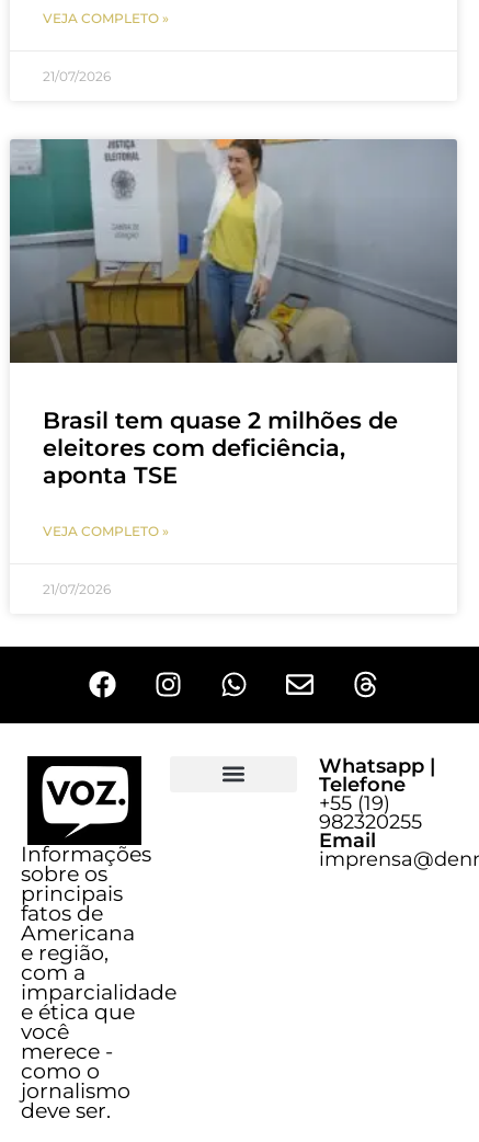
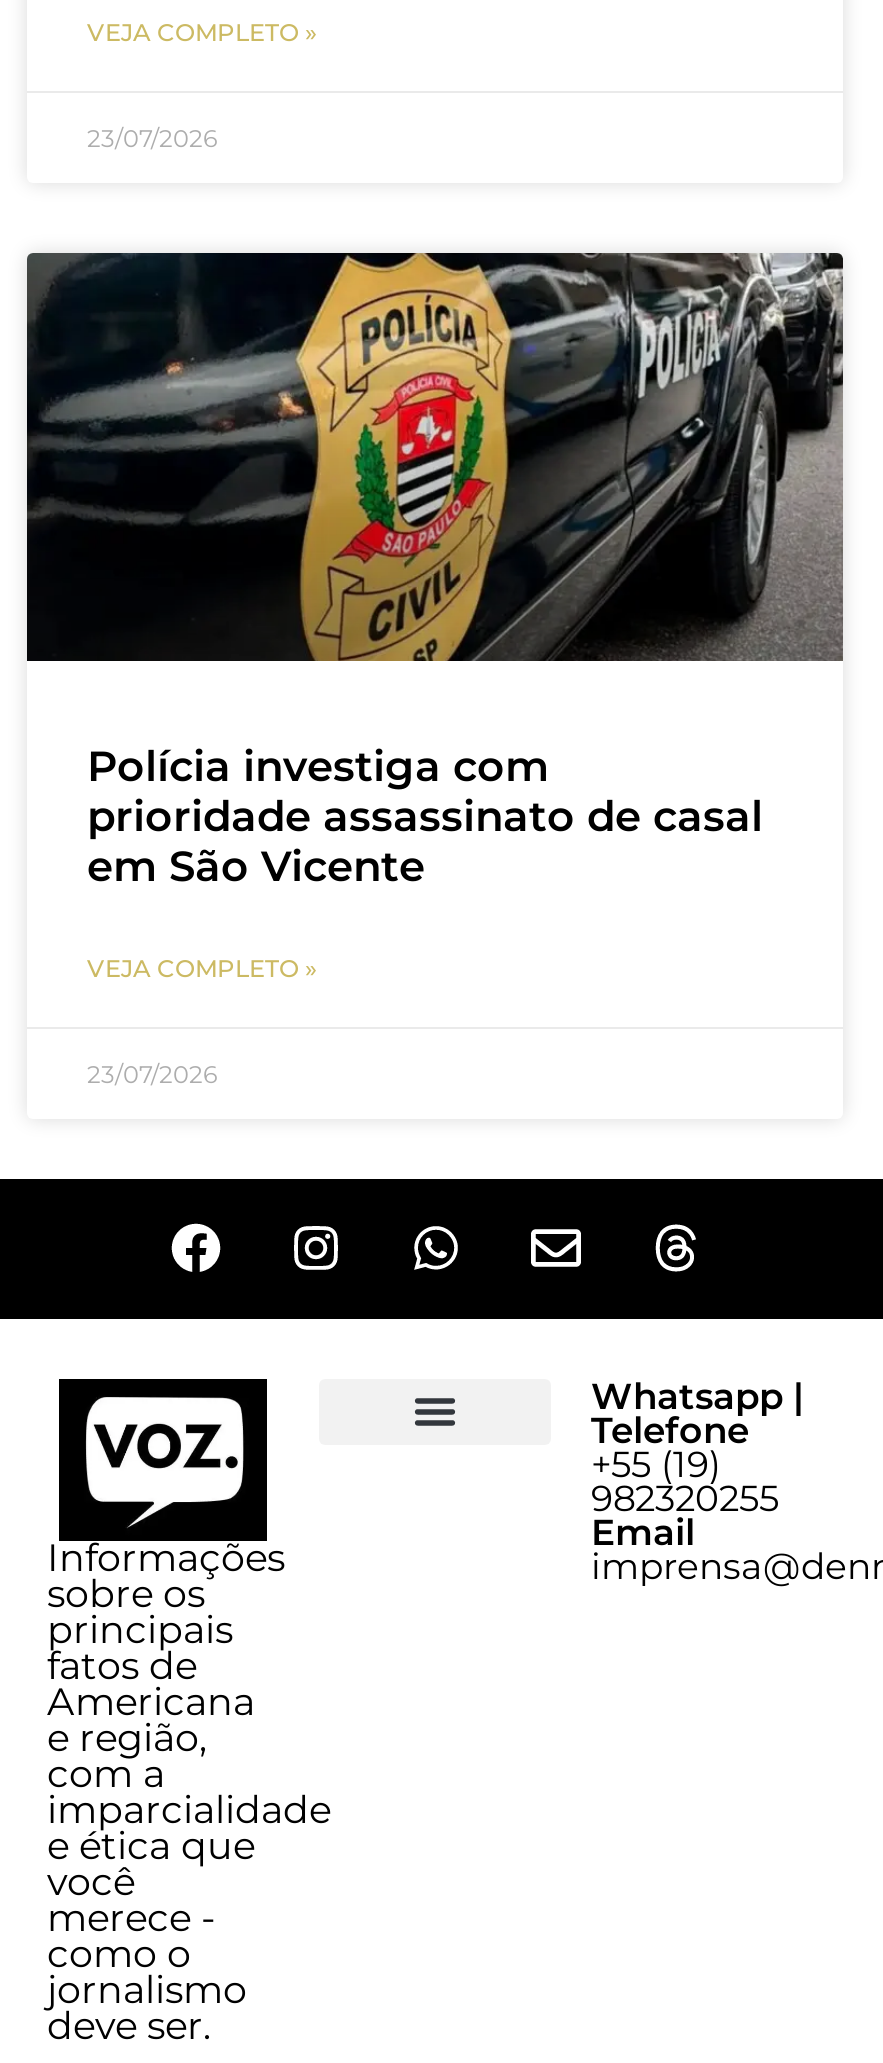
[43,68,111,84] 21/07/2026 -> [87,123,217,153] 23/07/2026
[9,138,457,489] [image] | Brasil tem quase 2 milhões de | eleitores com deficiência, | aponta TSE -> [25,251,843,891] [image] | Polícia investiga com | prioridade assassinato de casal | em São Vicente
[43,581,111,597] 21/07/2026 -> [87,1059,217,1089] 23/07/2026

